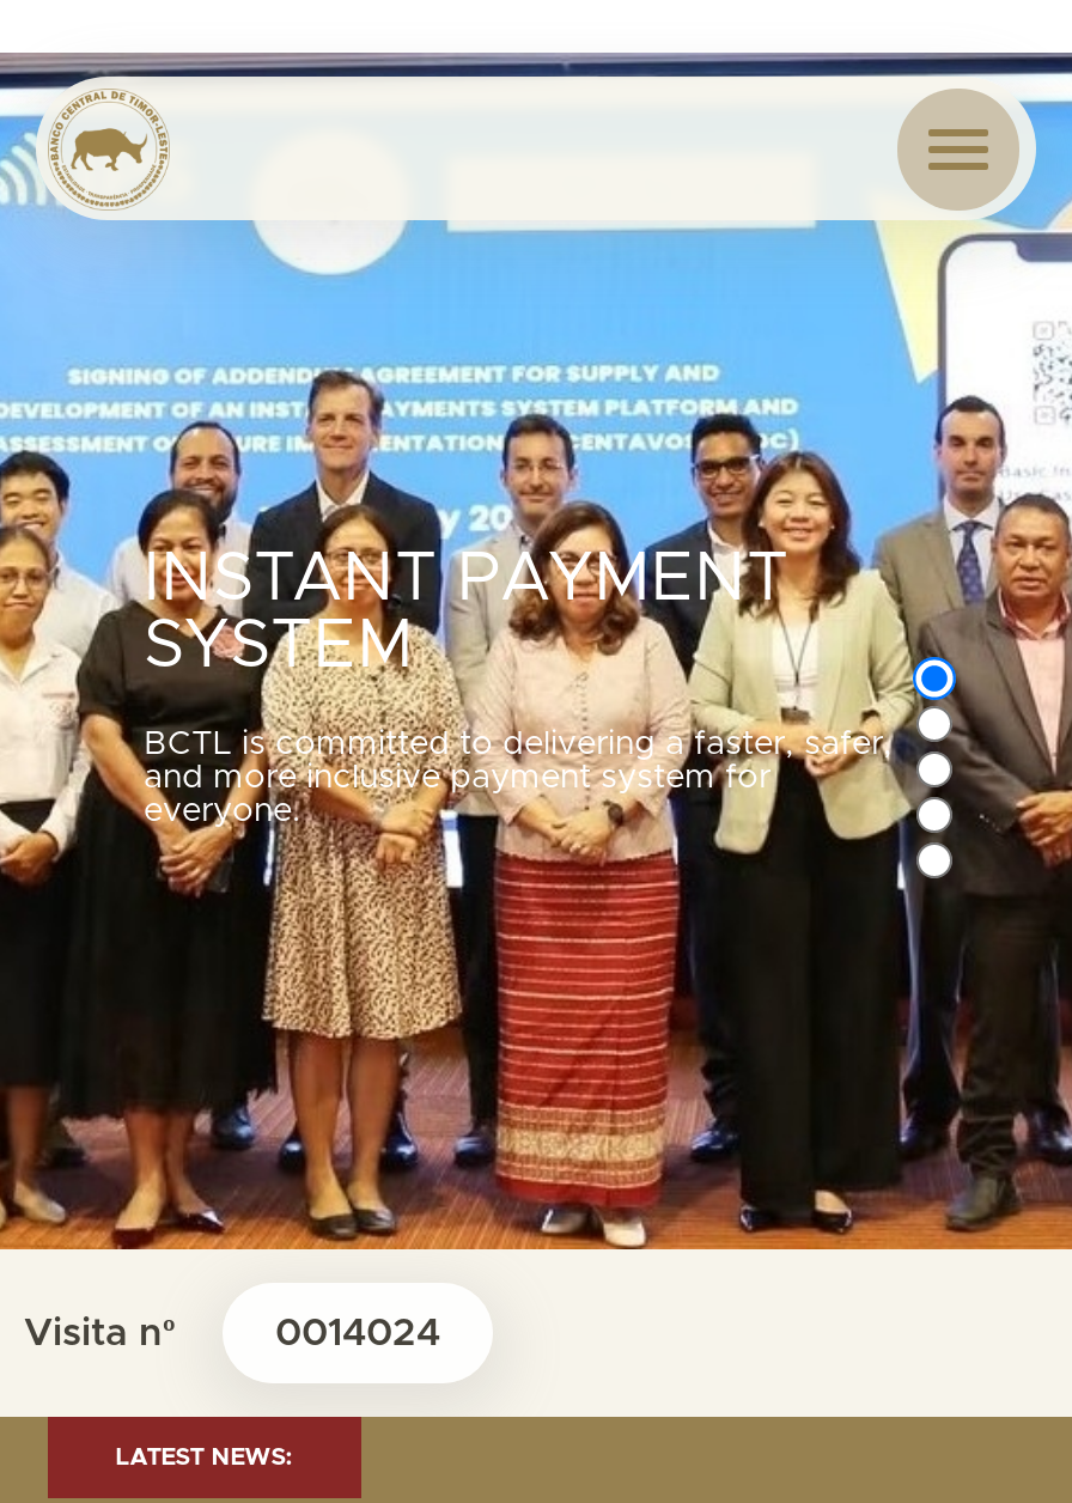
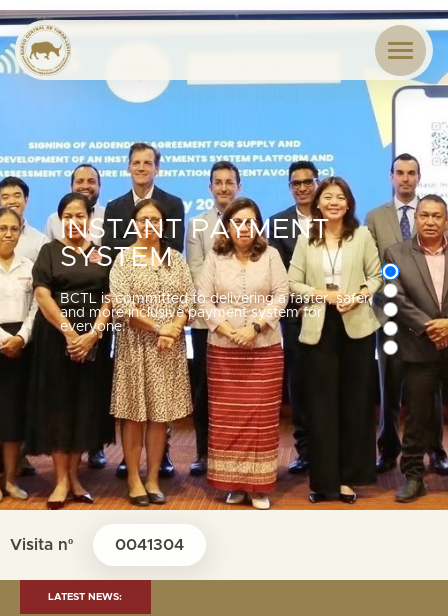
[275,1314,440,1352] 0014024 -> [115,537,184,553] 0041304

